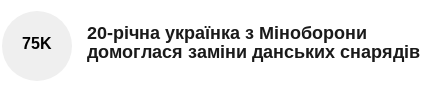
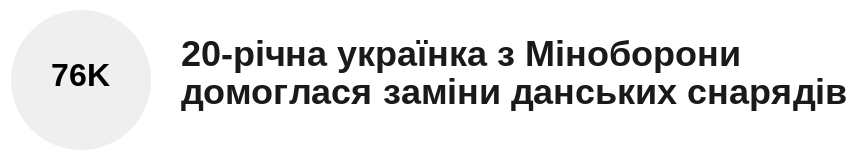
[22,35,52,52] 75K -> [51,58,111,92] 76K

